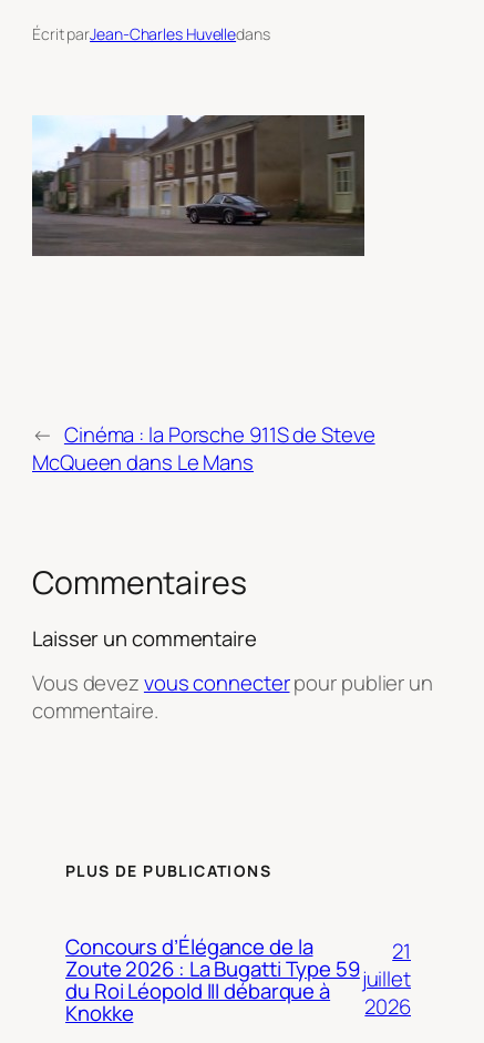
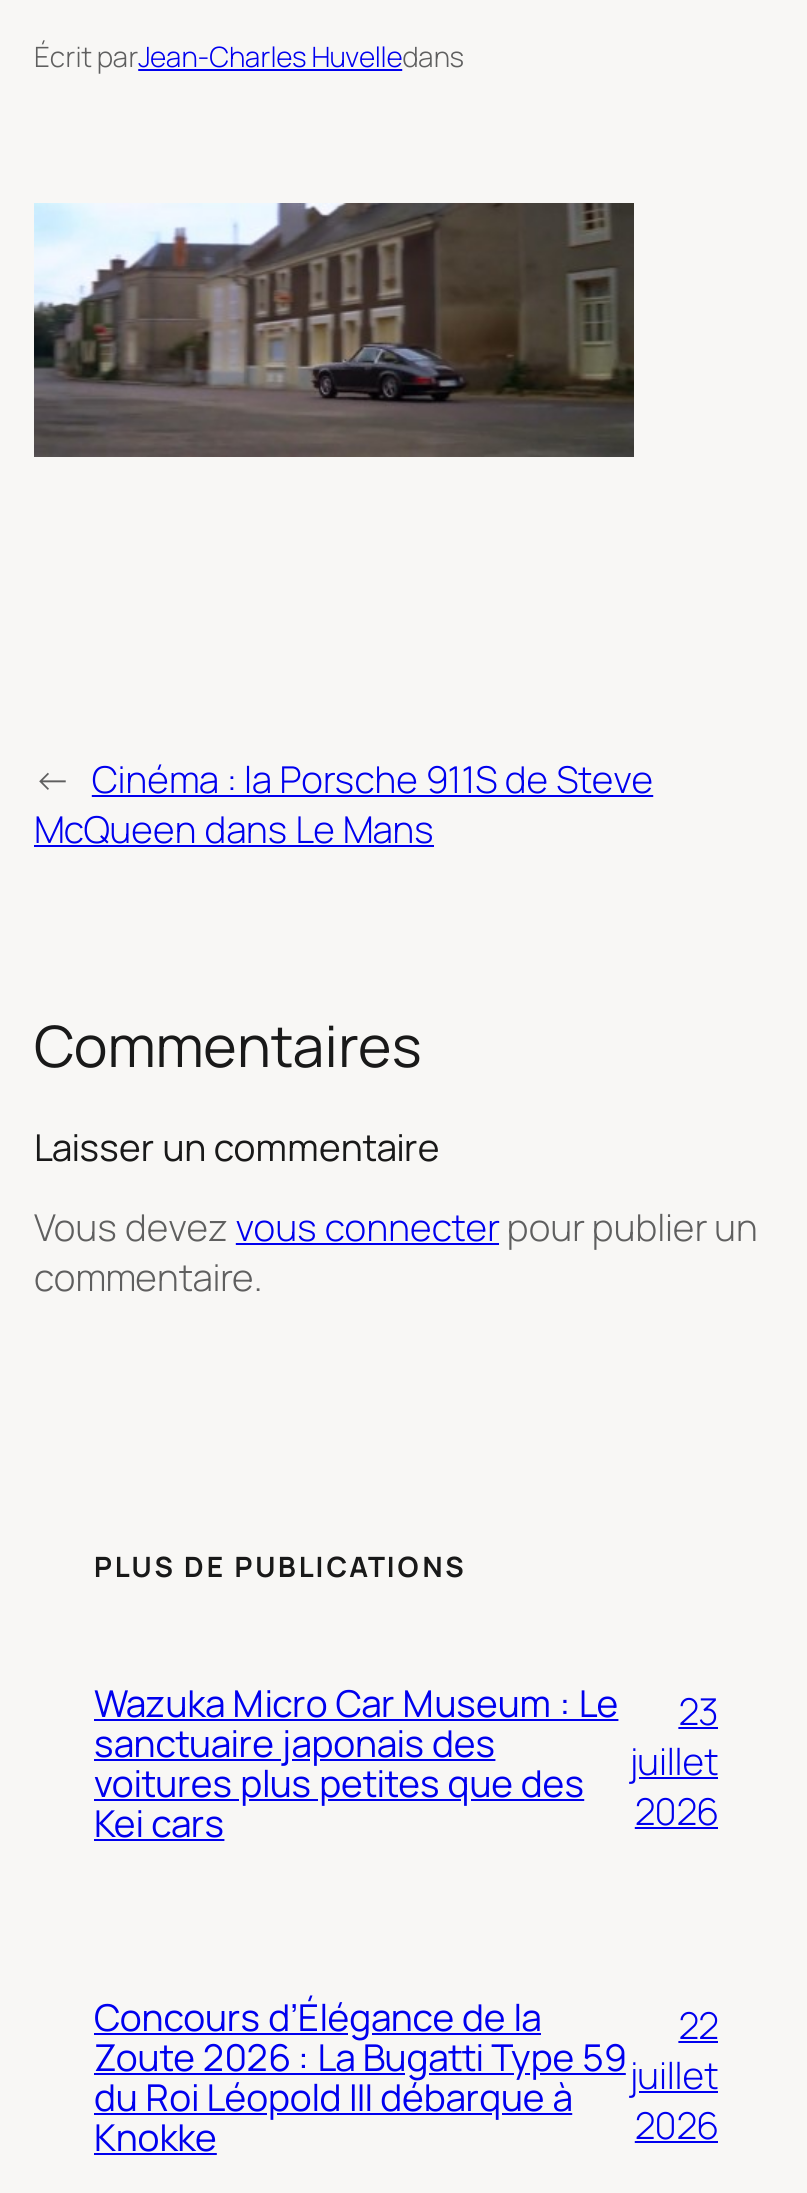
none -> [94,1676,618,1848] Wazuka Micro Car Museum : Le | sanctuaire japonais des | voitures plus petites que des | Kei cars
none -> [629,1685,718,1837] 23 | juillet | 2026
[392,937,411,965] 21 -> [678,1999,718,2051] 22

